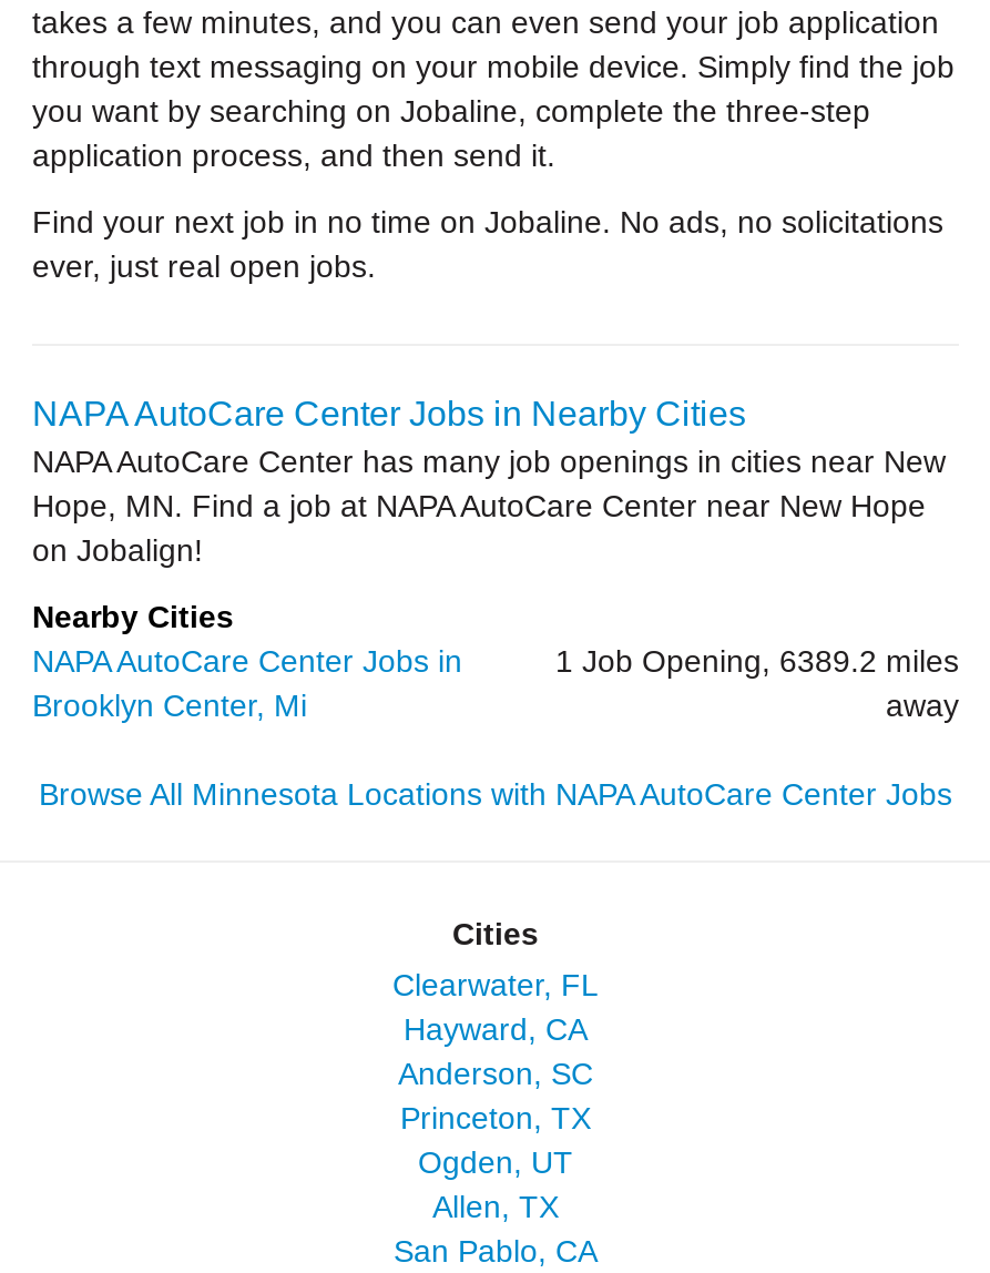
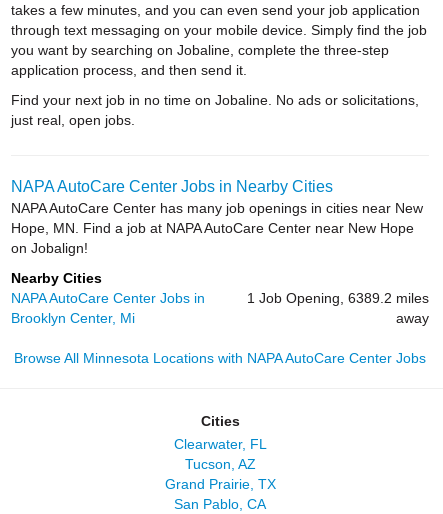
[32,204,943,284] Find your next job in no time on Jobaline. No ads, no solicitations | ever, just real open jobs. -> [11,92,419,128] Find your next job in no time on Jobaline. No ads or solicitations, | just real, open jobs.
[398,1011,593,1224] Hayward, CA | Anderson, SC | Princeton, TX | Ogden, UT | Allen, TX -> [164,456,275,492] Tucson, AZ | Grand Prairie, TX

